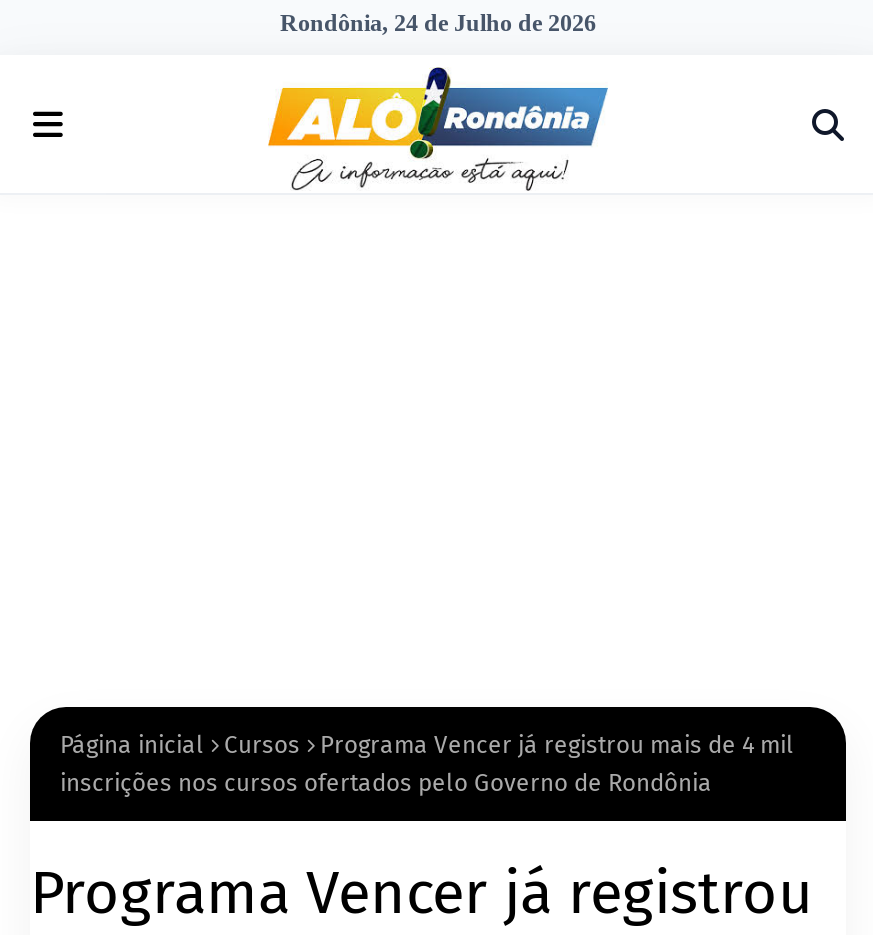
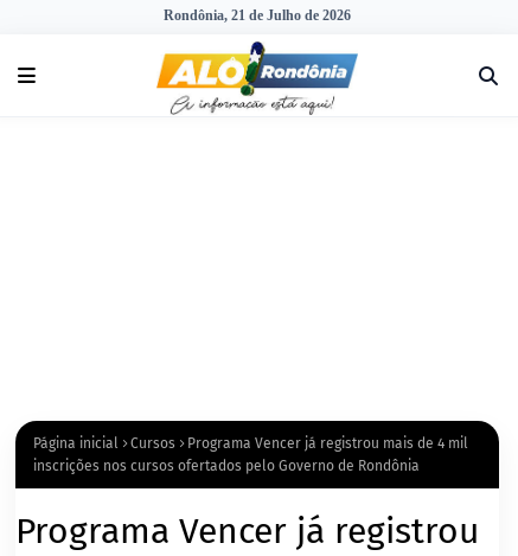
[280,9,596,37] Rondônia, 24 de Julho de 2026 -> [164,7,351,24] Rondônia, 21 de Julho de 2026

